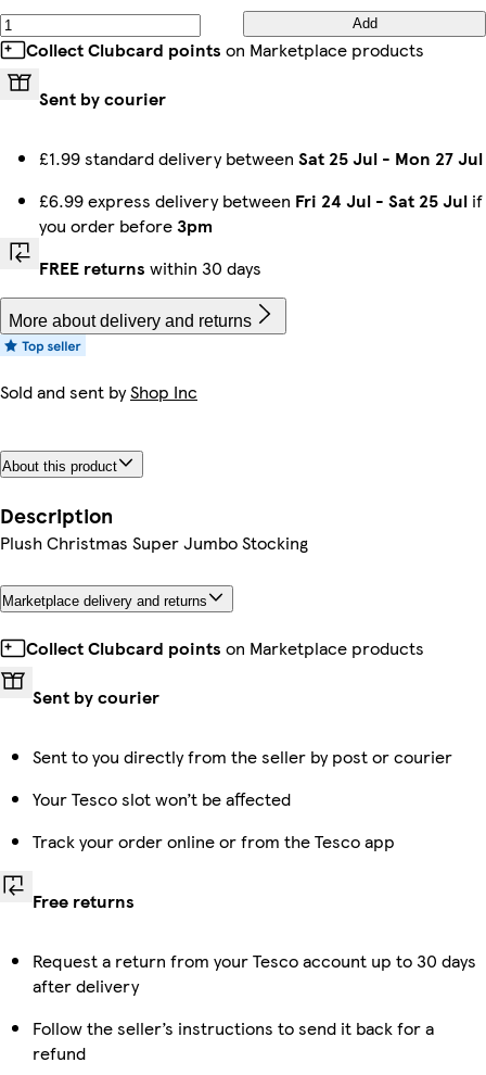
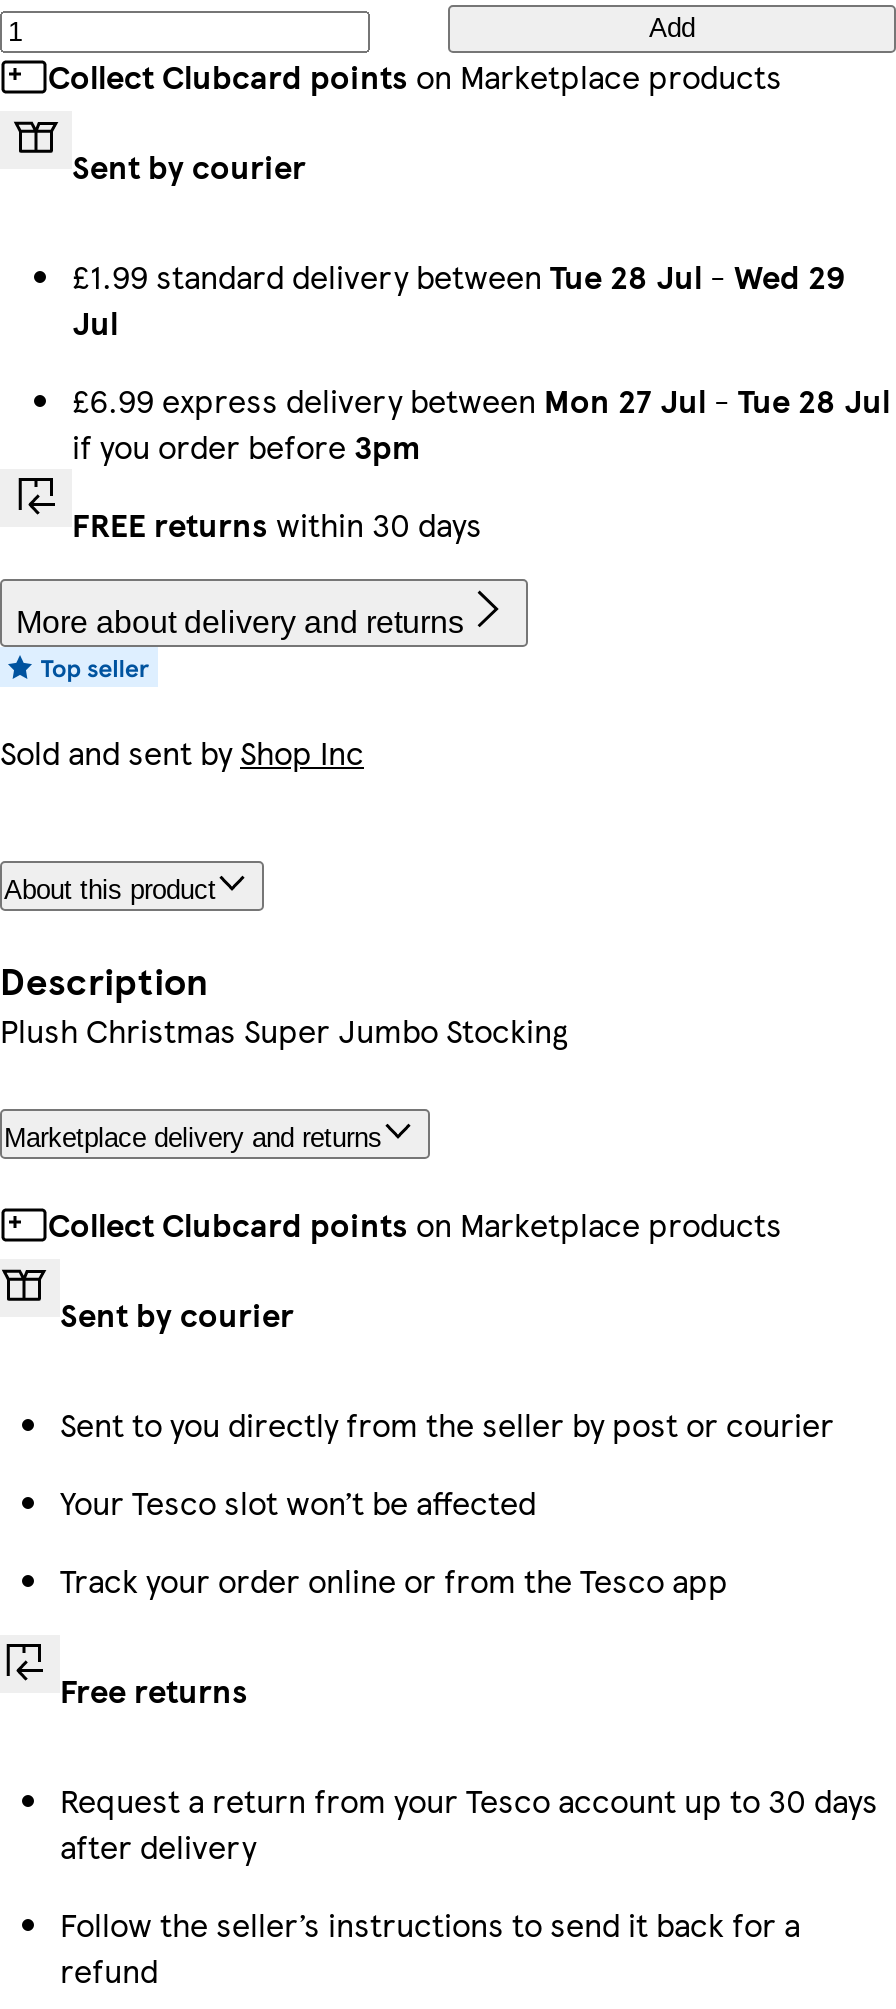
[39,145,483,170] £1.99 standard delivery between Sat 25 Jul - Mon 27 Jul -> [72,252,844,344] £1.99 standard delivery between Tue 28 Jul - Wed 29 | Jul
[39,187,483,237] £6.99 express delivery between Fri 24 Jul - Sat 25 Jul if | you order before 3pm -> [72,376,890,468] £6.99 express delivery between Mon 27 Jul - Tue 28 Jul | if you order before 3pm

